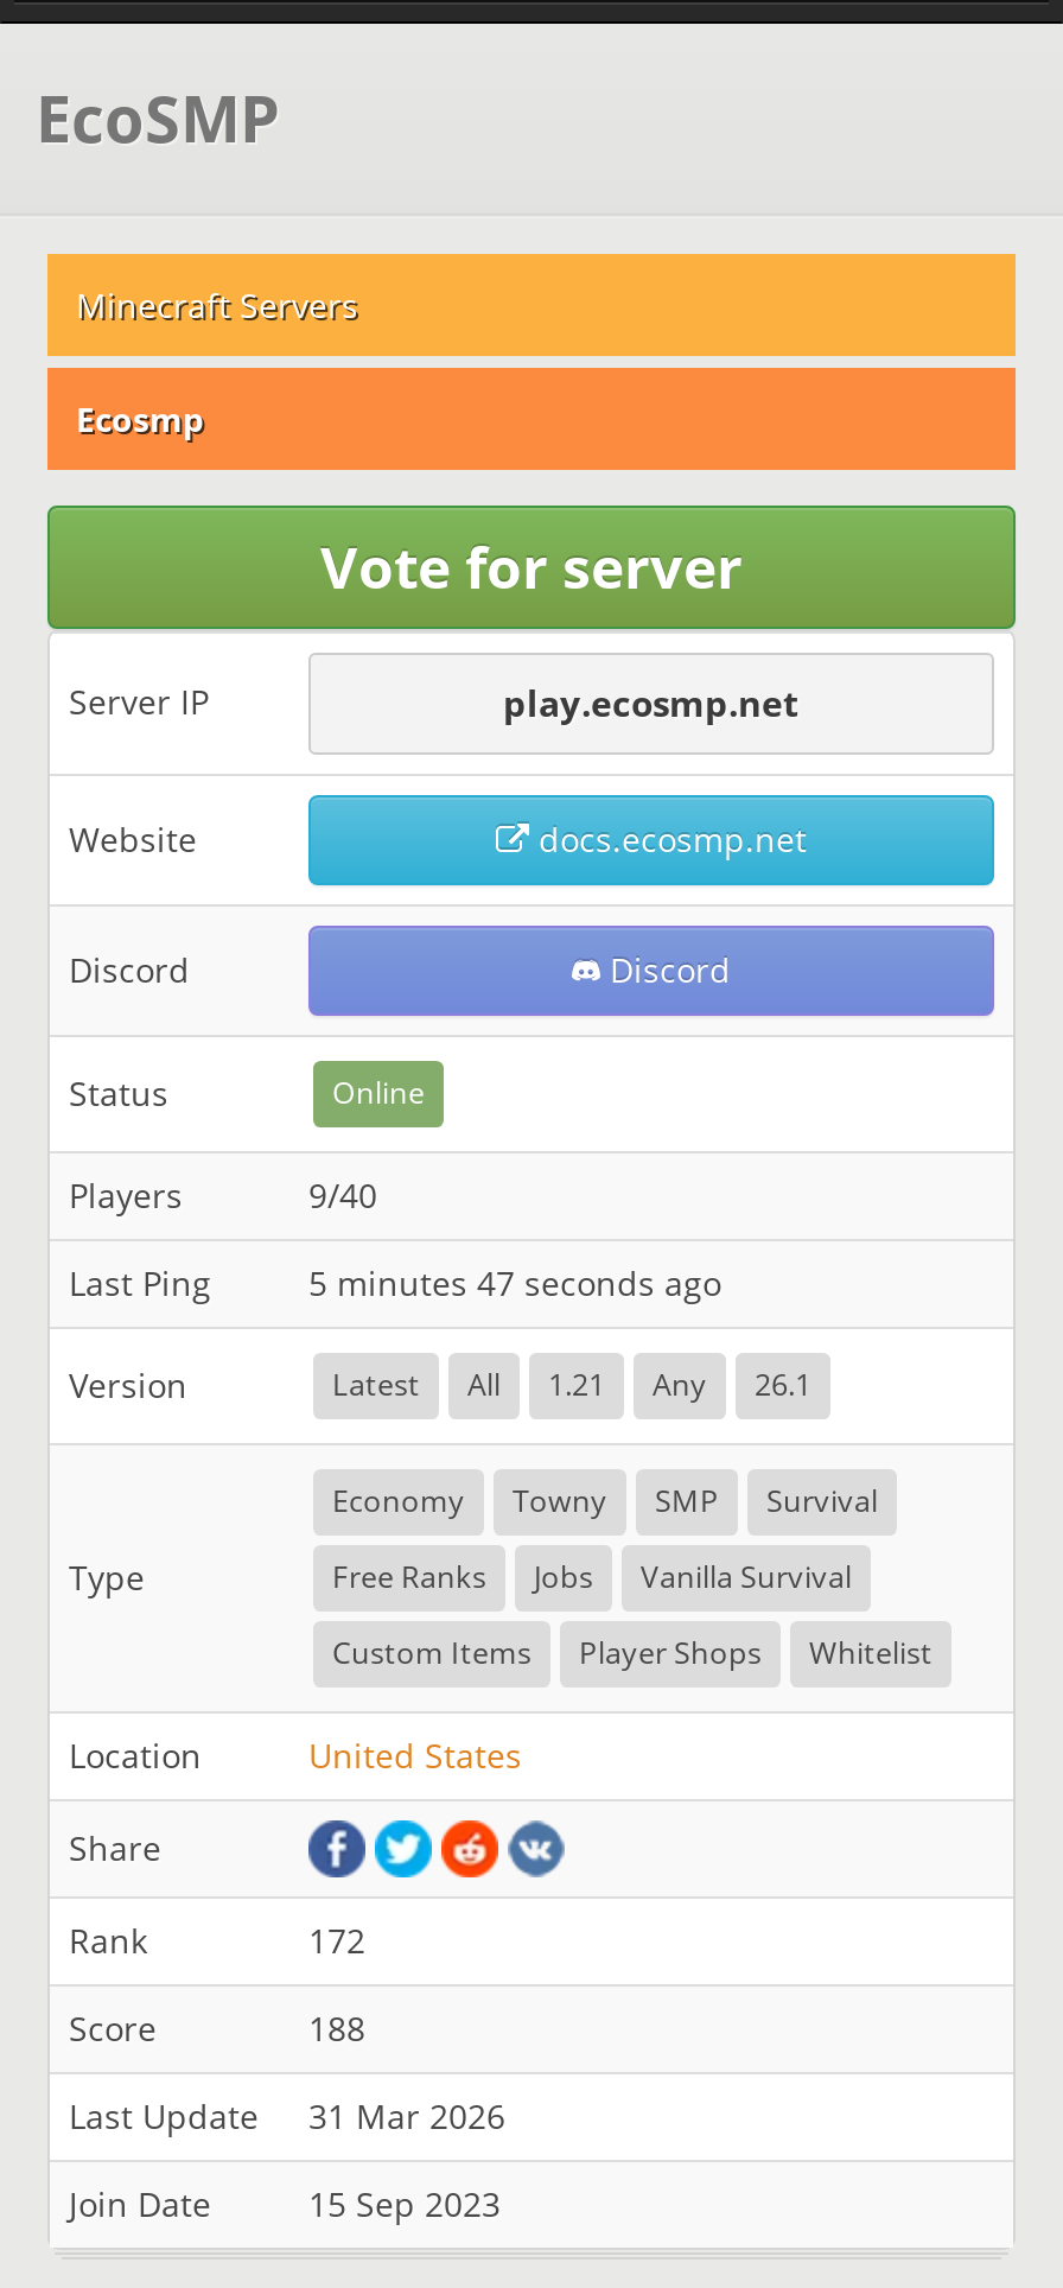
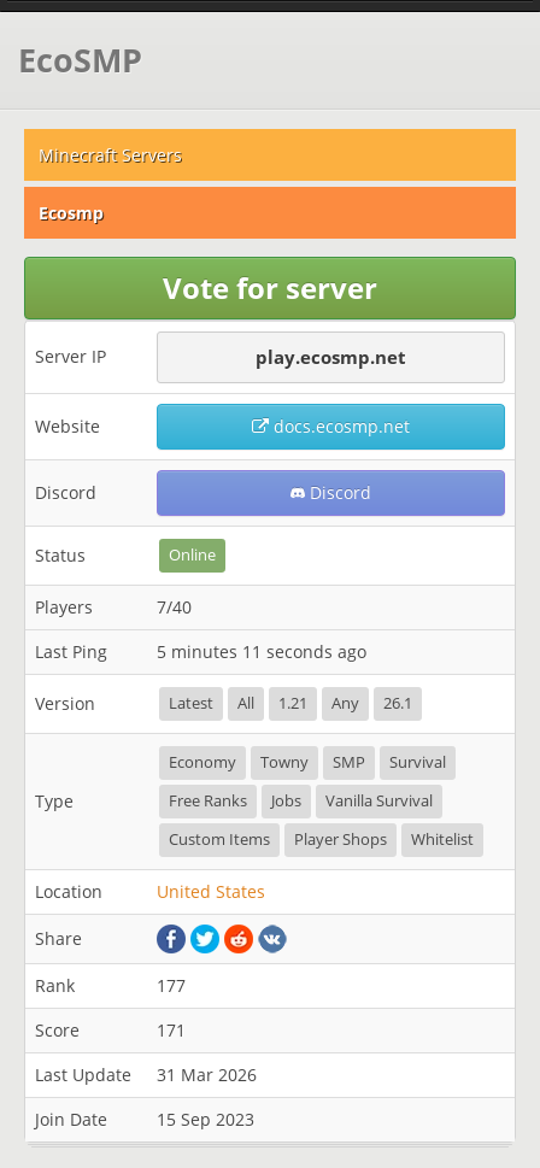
[308,1172,377,1218] 9/40 -> [157,595,192,618] 7/40
[308,1260,721,1305] 5 minutes 47 seconds ago -> [157,640,366,663] 5 minutes 11 seconds ago
[308,1918,365,1963] 172 -> [157,974,186,997] 177
[308,2006,365,2051] 188 -> [157,1019,186,1041] 171

